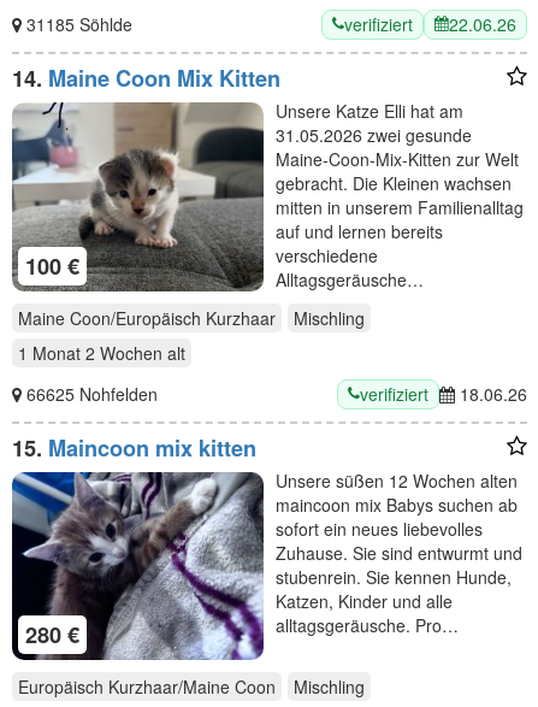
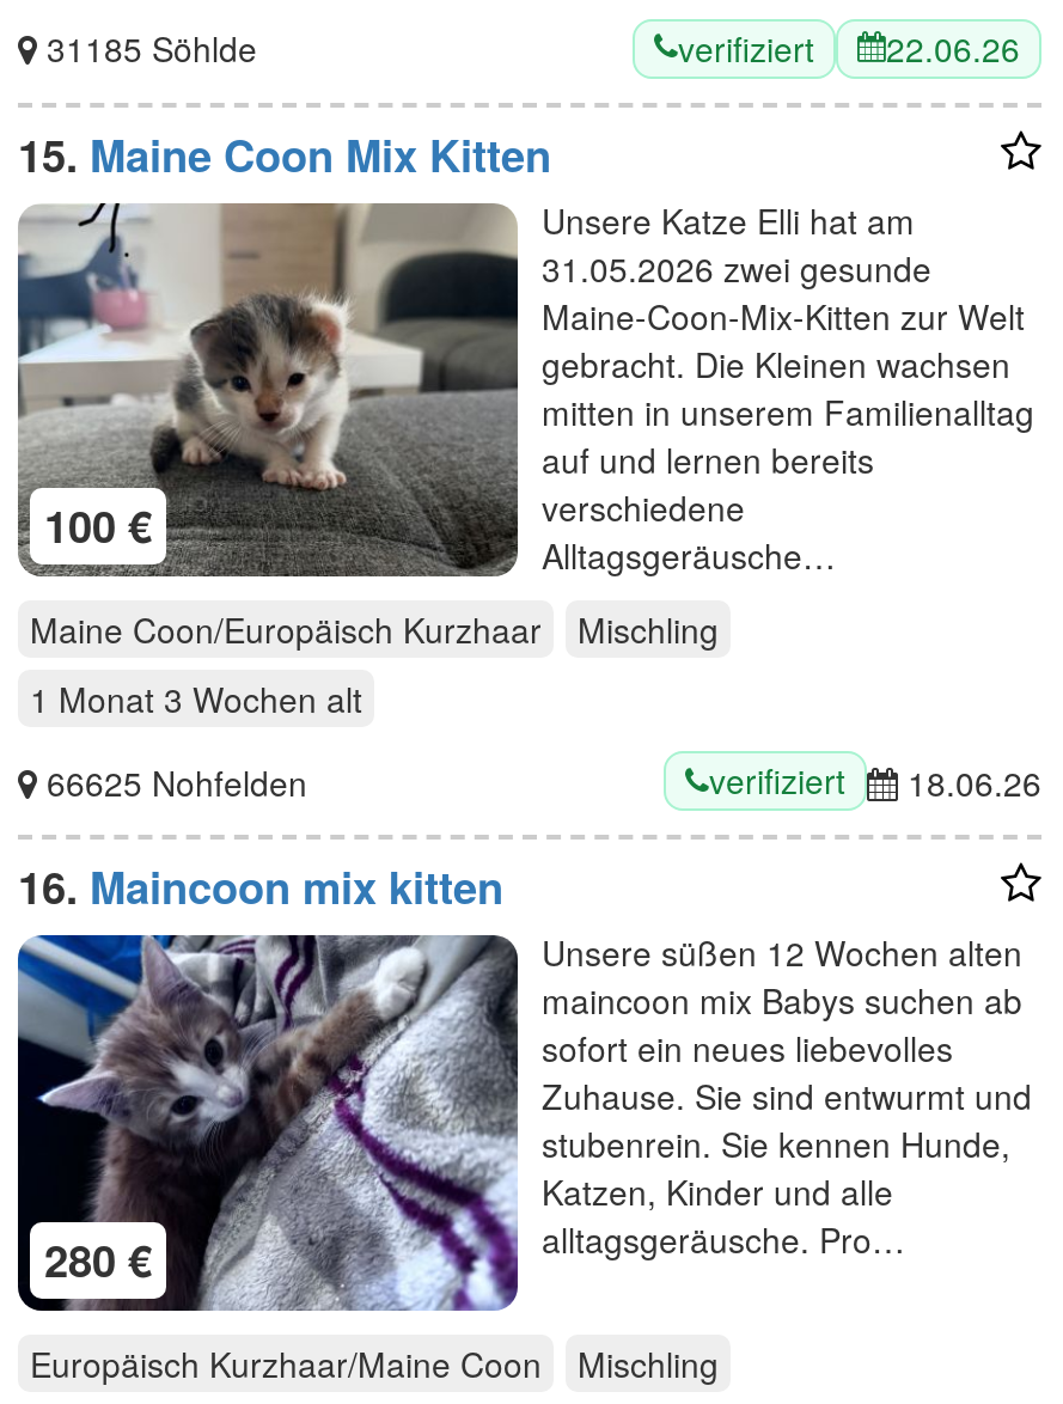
[12,62,280,94] 14. Maine Coon Mix Kitten -> [18,124,551,186] 15. Maine Coon Mix Kitten
[18,340,185,364] 1 Monat 2 Wochen alt -> [30,676,362,724] 1 Monat 3 Wochen alt
[12,432,256,463] 15. Maincoon mix kitten -> [18,857,503,920] 16. Maincoon mix kitten

